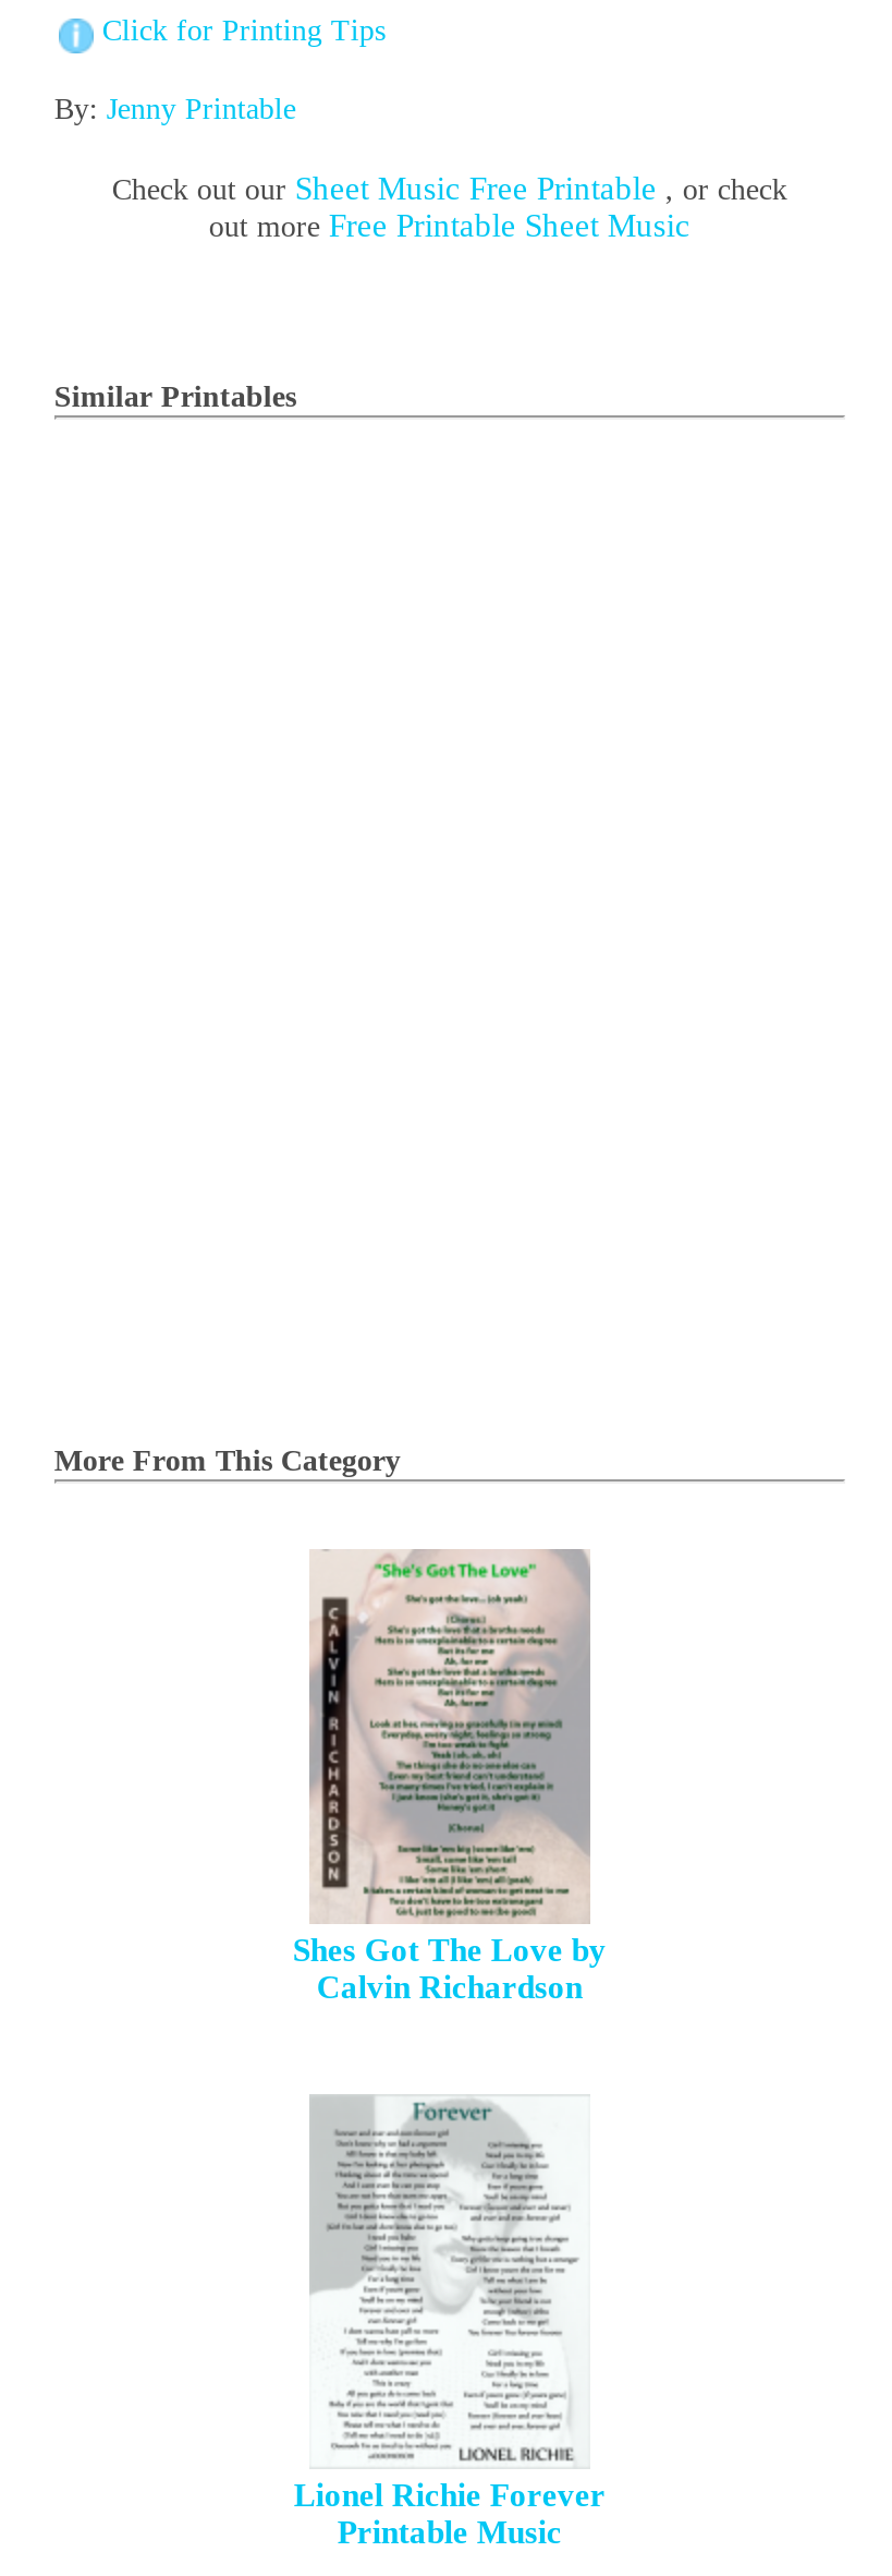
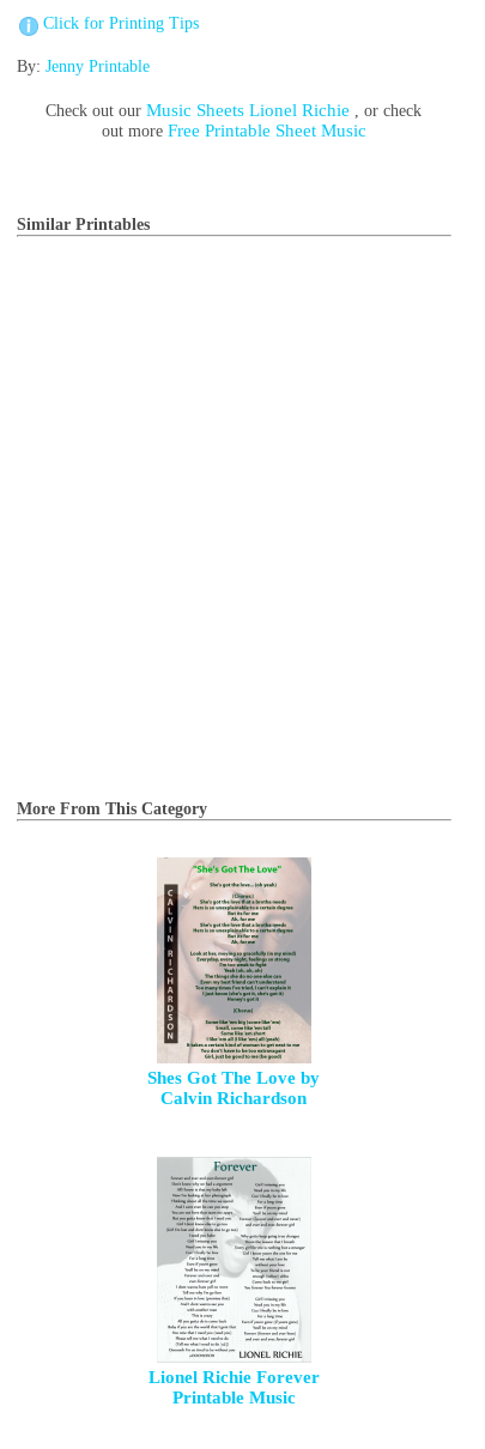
[112,171,787,206] Check out our Sheet Music Free Printable, or check -> [46,101,422,120] Check out our Music Sheets Lionel Richie, or check

